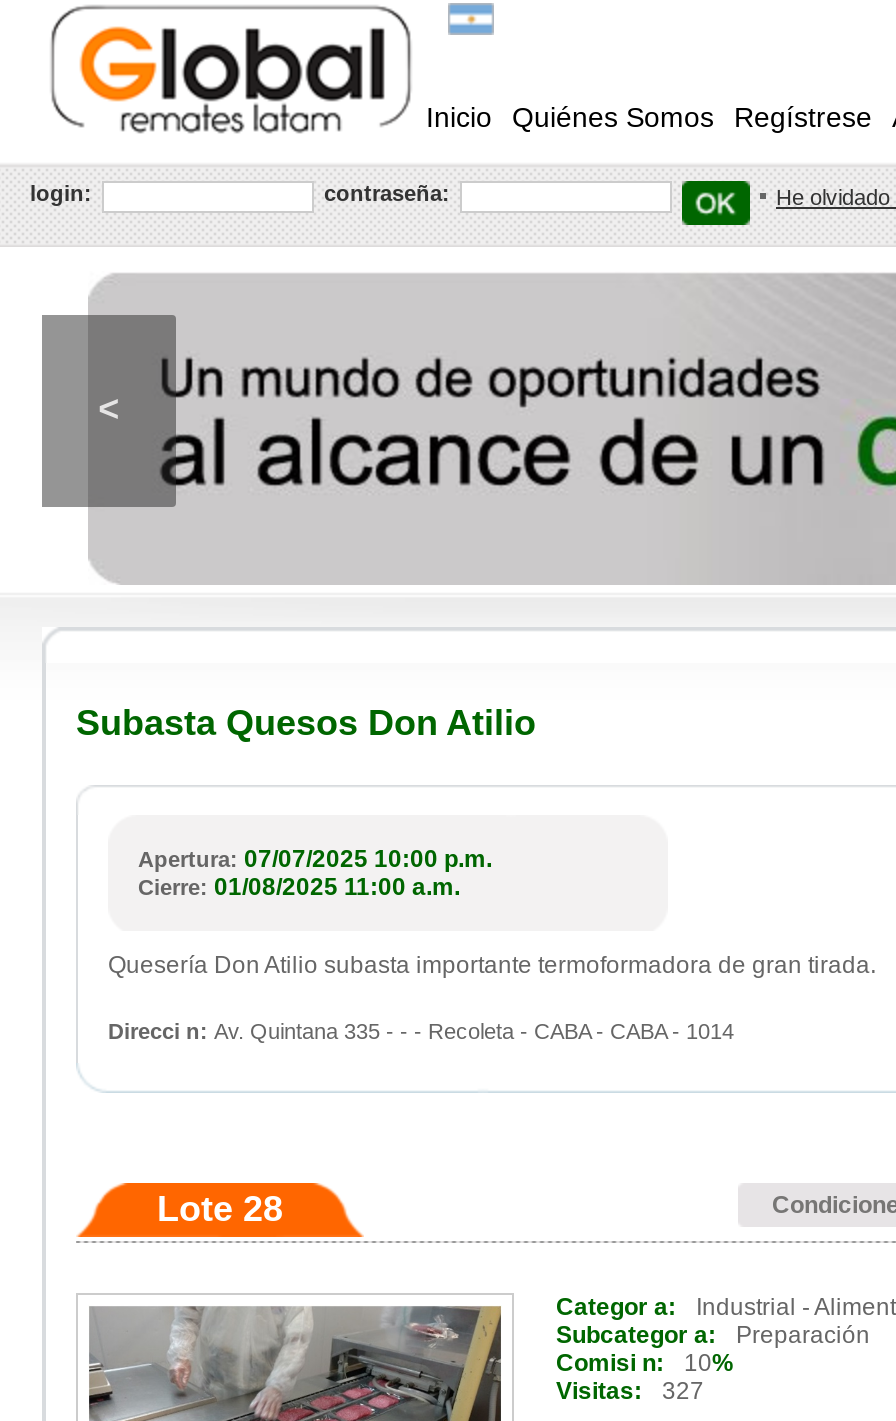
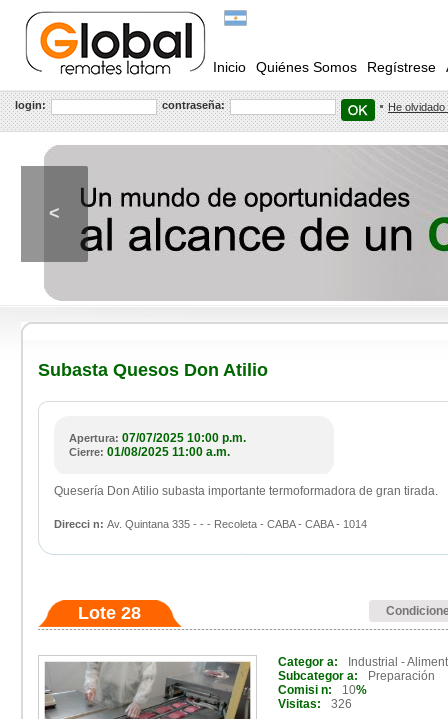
[556,1377,704,1405] Visitas: 327 -> [278,697,352,711] Visitas: 326

